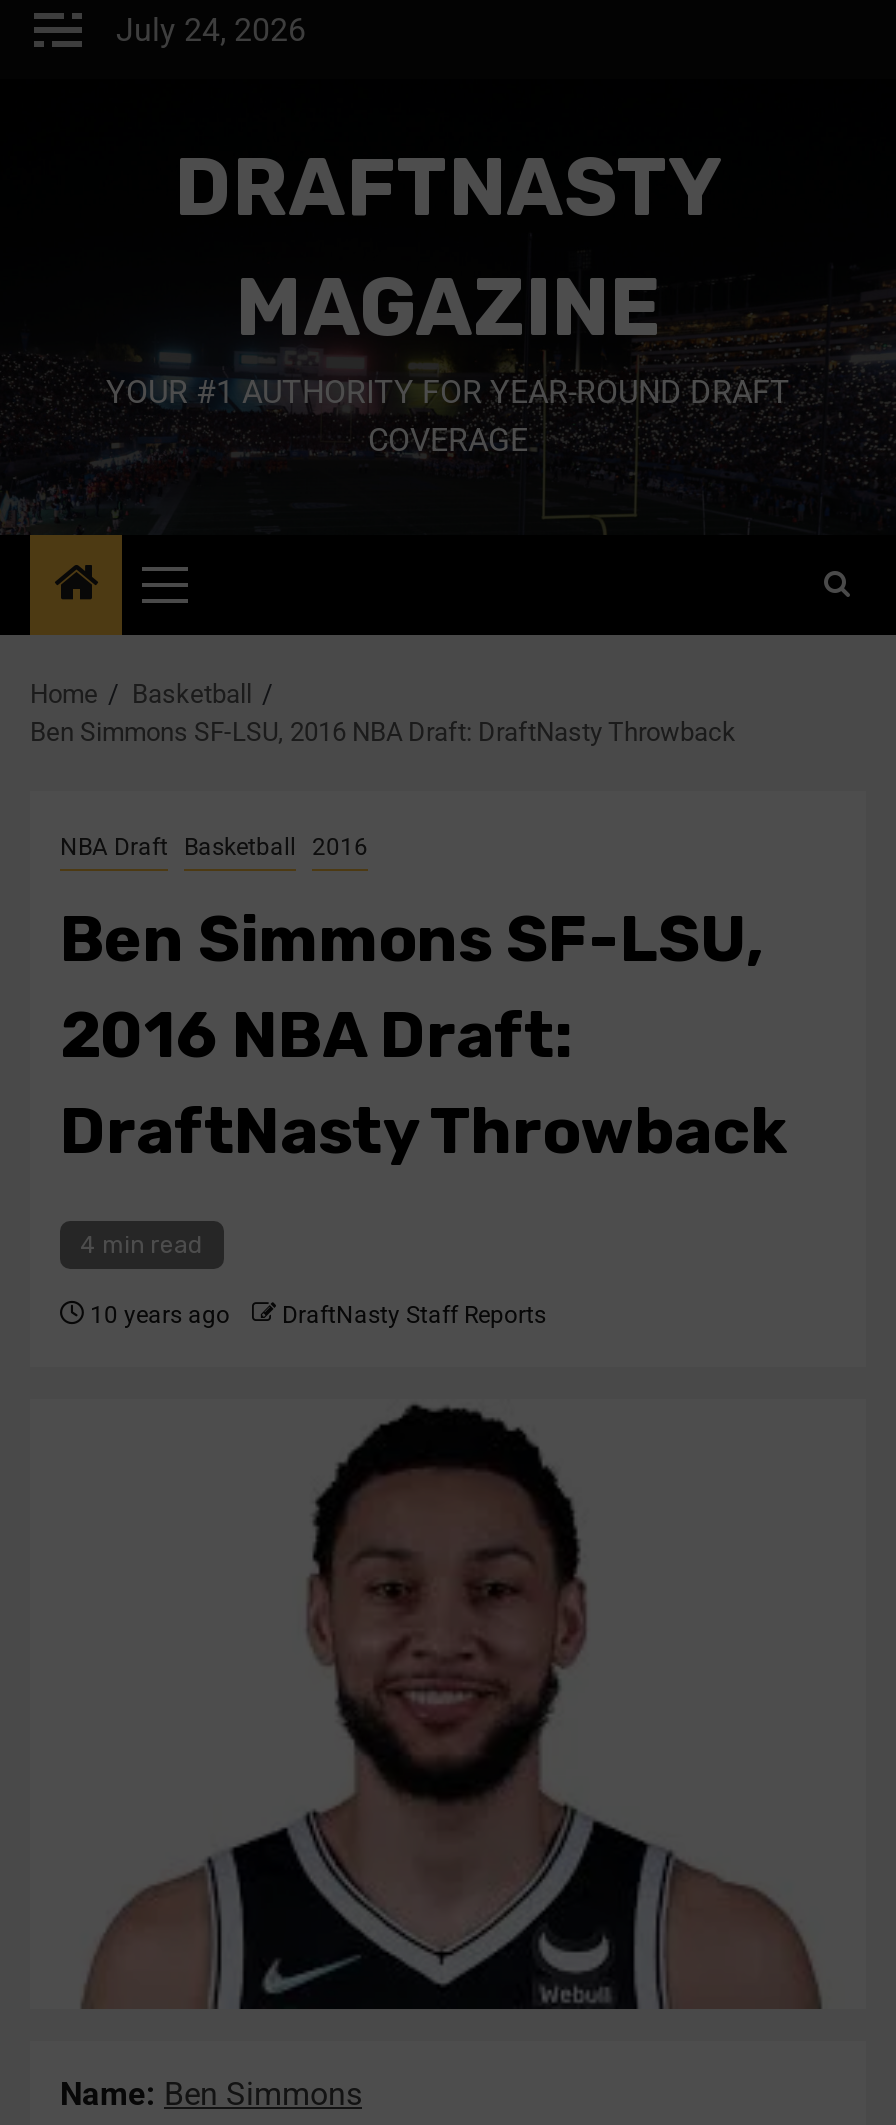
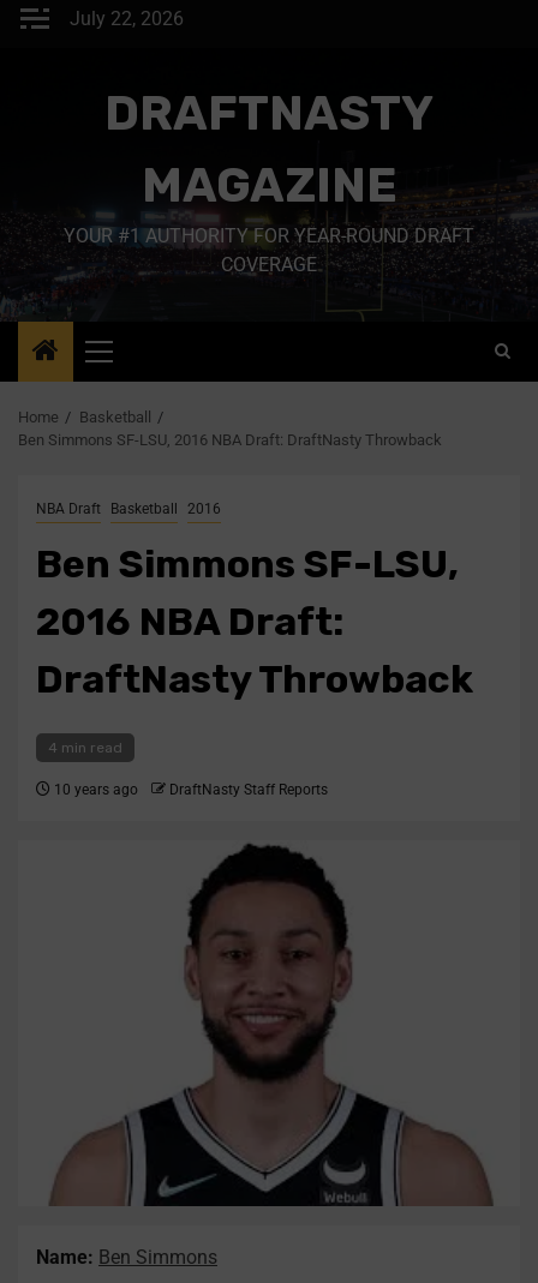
[116,11,306,49] July 24, 2026 -> [70,7,184,30] July 22, 2026

